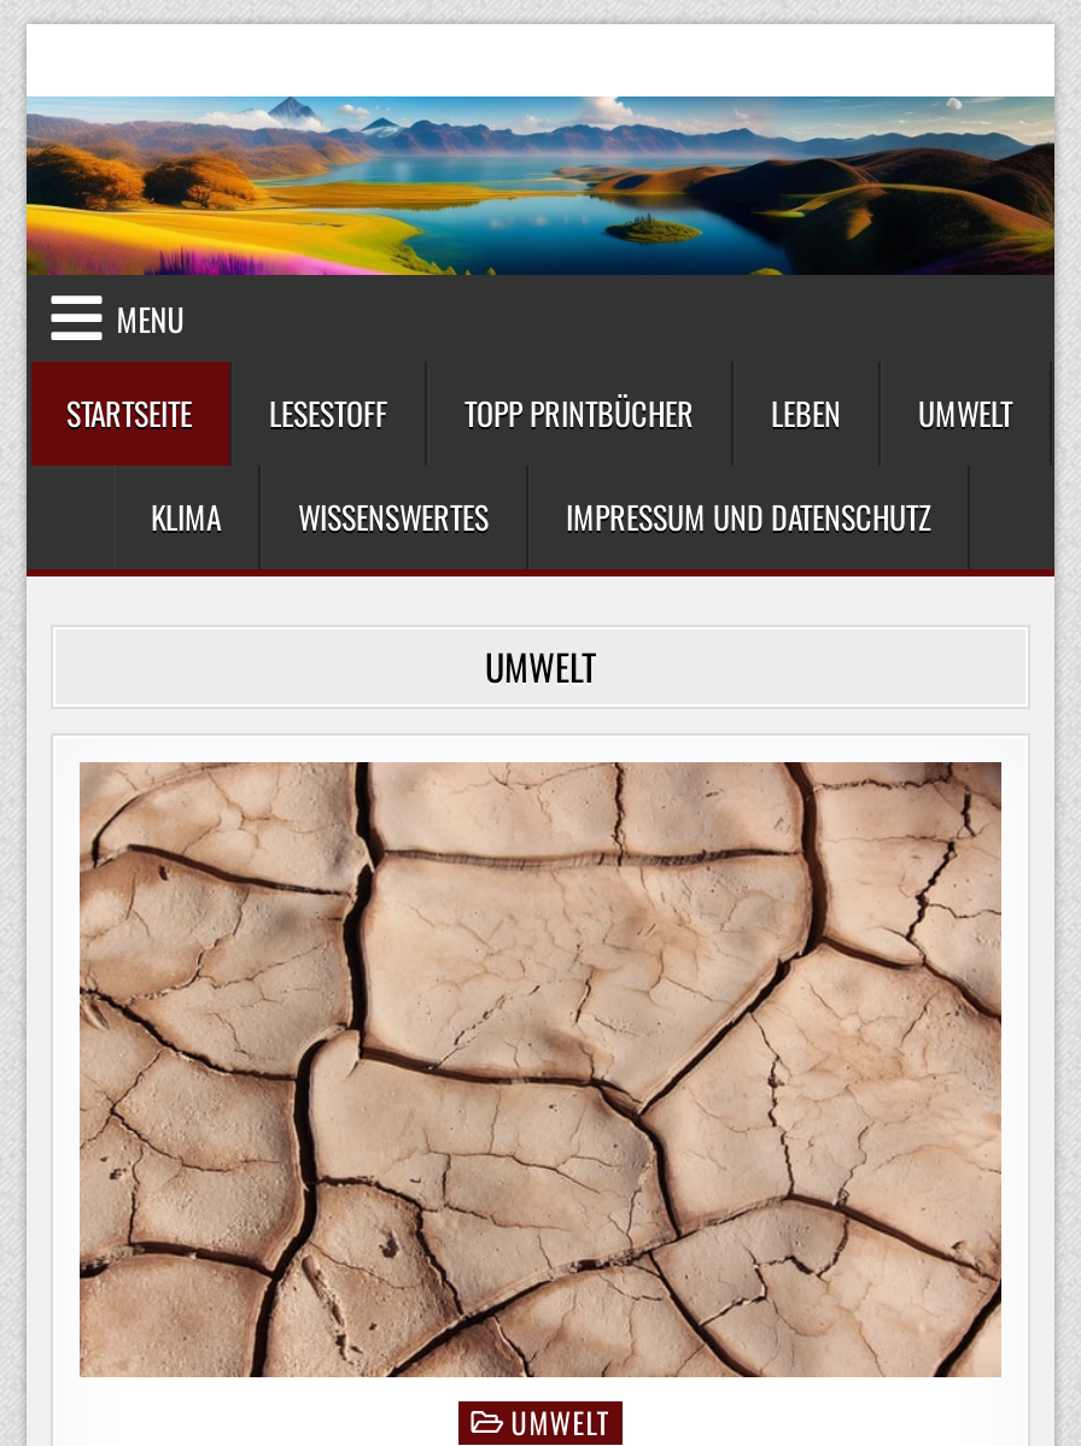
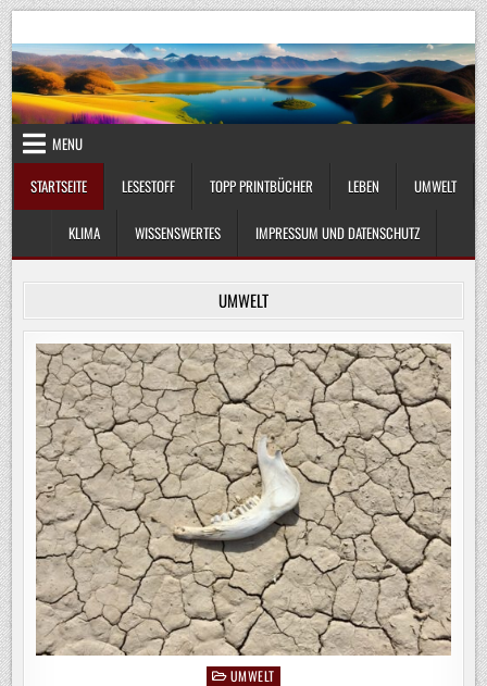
[80,762,1001,1380] [image] -> [36,344,452,657] [image]

